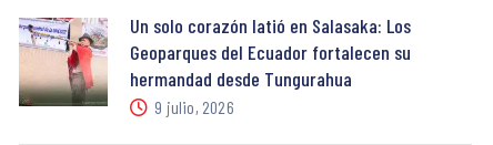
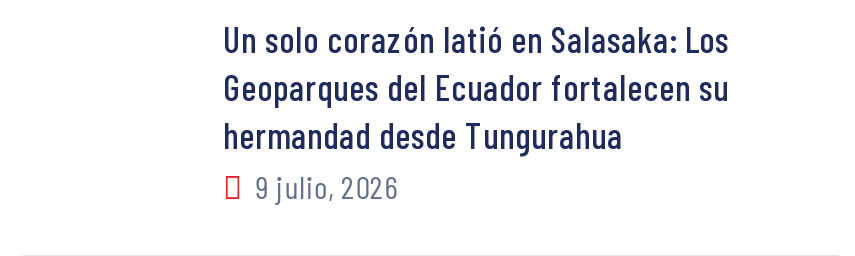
[18,17,109,107] [image] -> none

